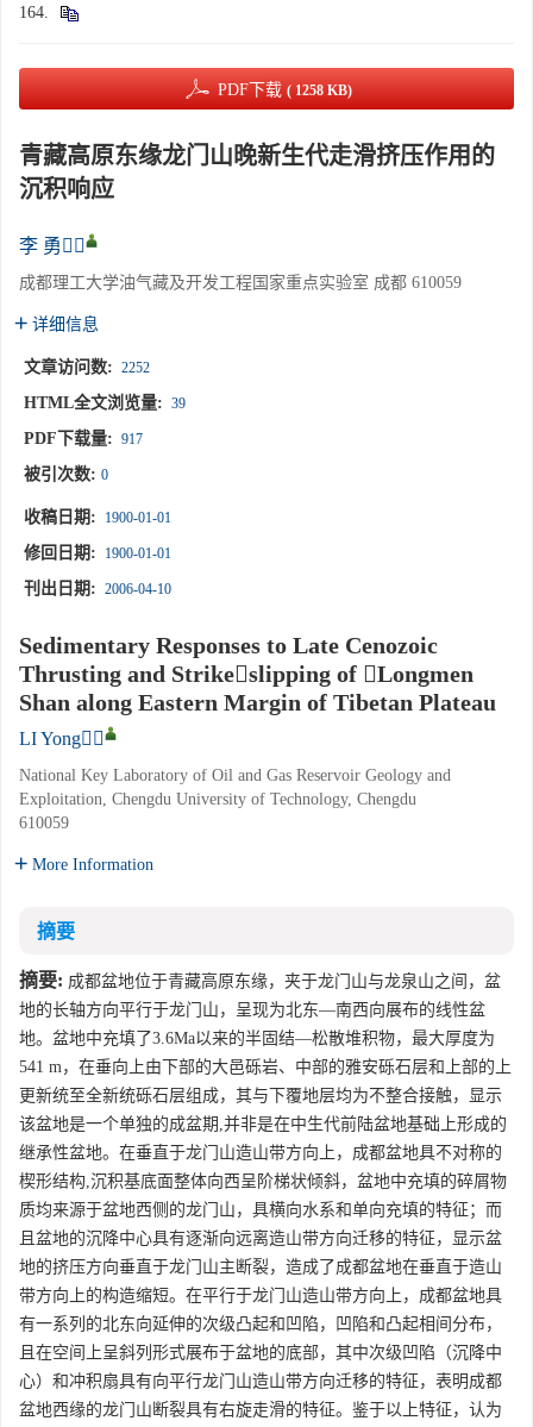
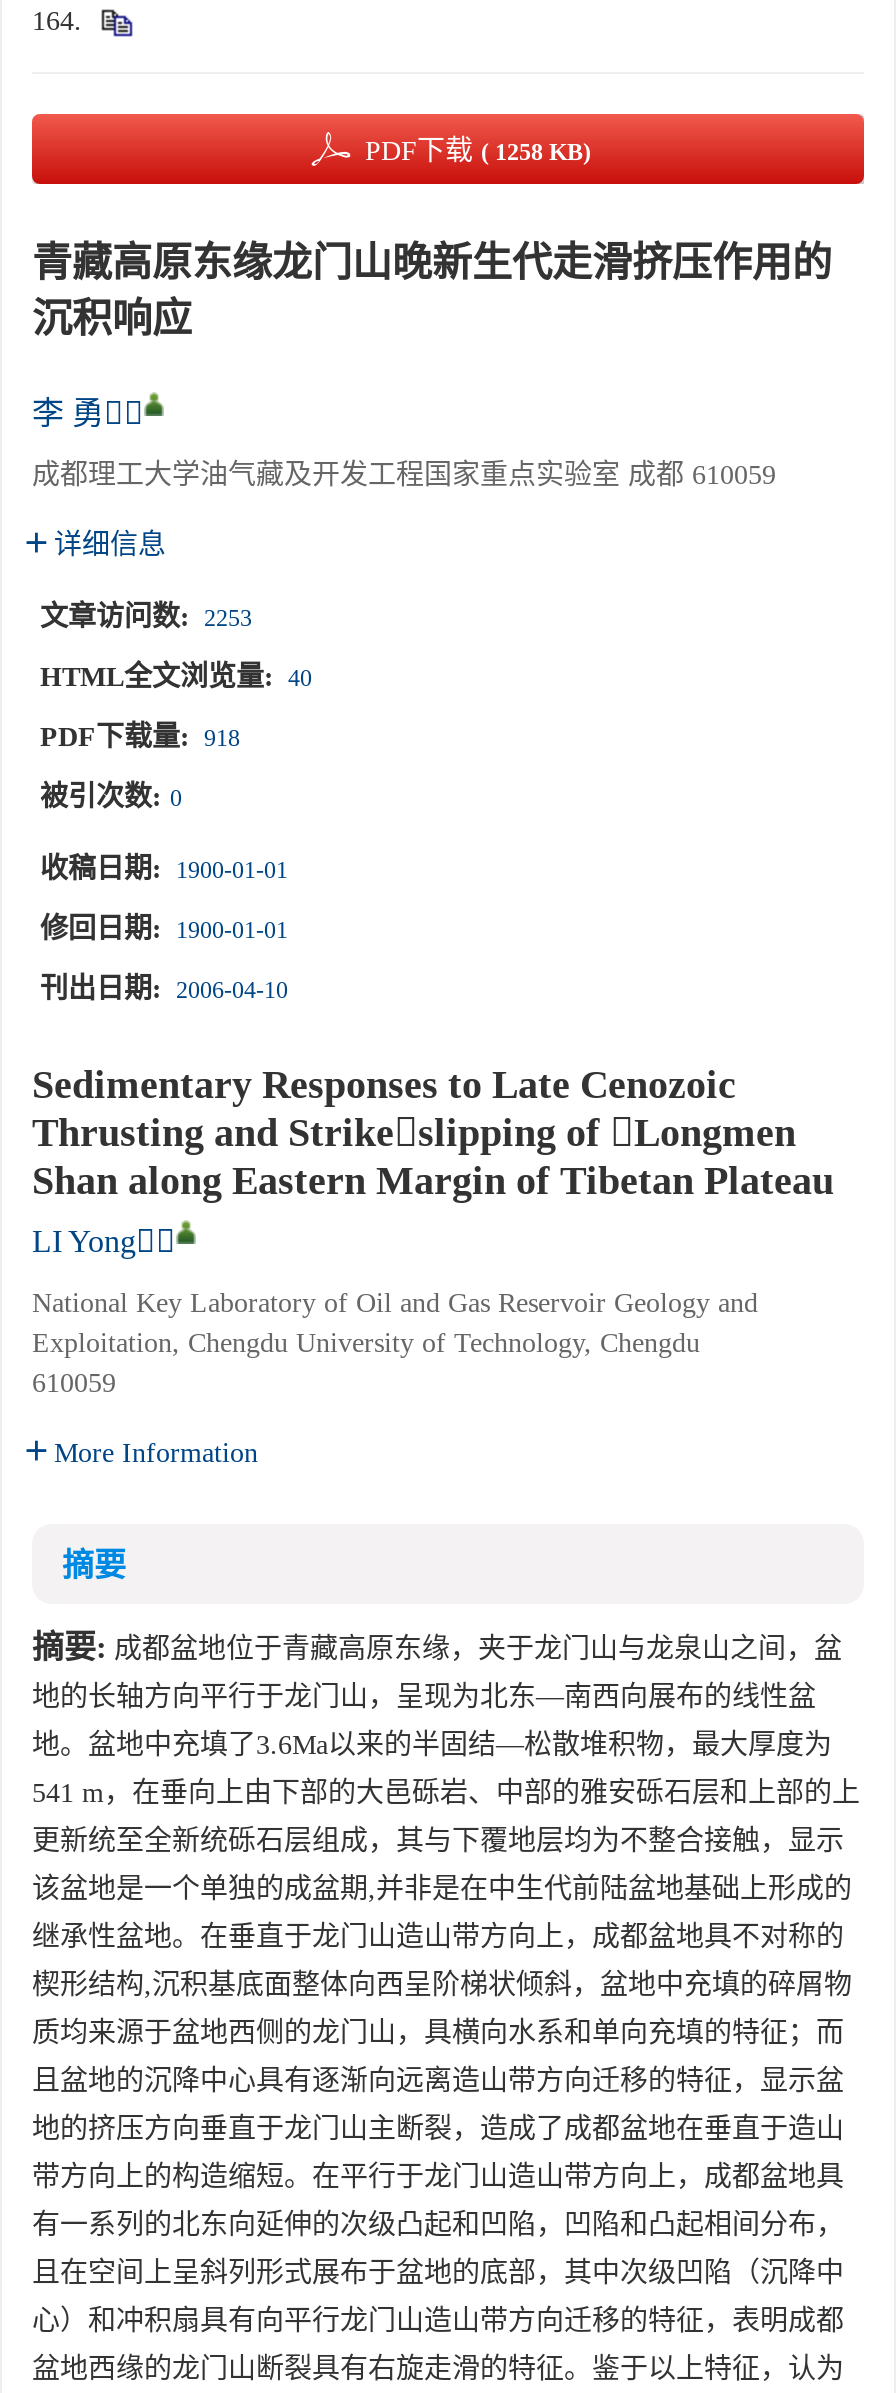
[24,358,150,376] 文章访问数: 2252 -> [40,602,252,632] 文章访问数: 2253
[24,394,186,412] HTML全文浏览量: 39 -> [40,662,312,692] HTML全文浏览量: 40
[24,430,143,447] PDF下载量: 917 -> [40,722,240,752] PDF下载量: 918

